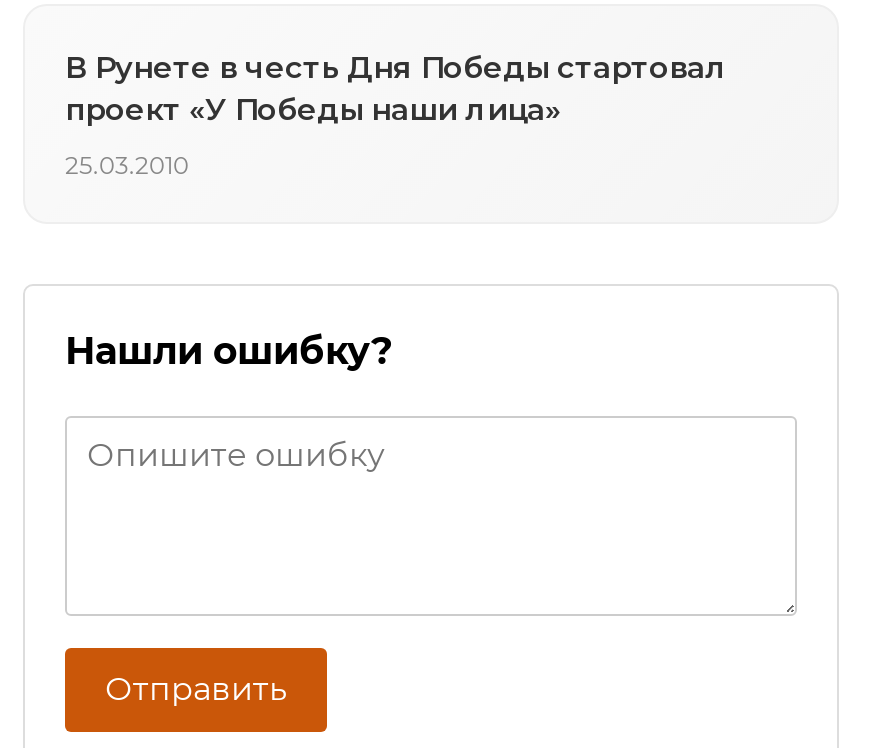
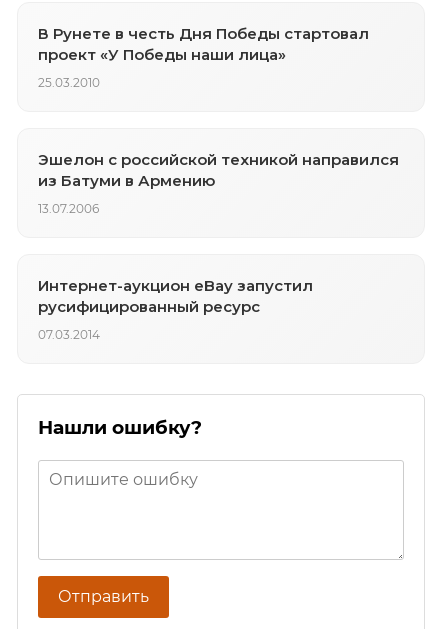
none -> [38,150,399,216] Эшелон с российской техникой направился | из Батуми в Армению | 13.07.2006
none -> [38,276,313,342] Интернет-аукцион eBay запустил | русифицированный ресурс | 07.03.2014

